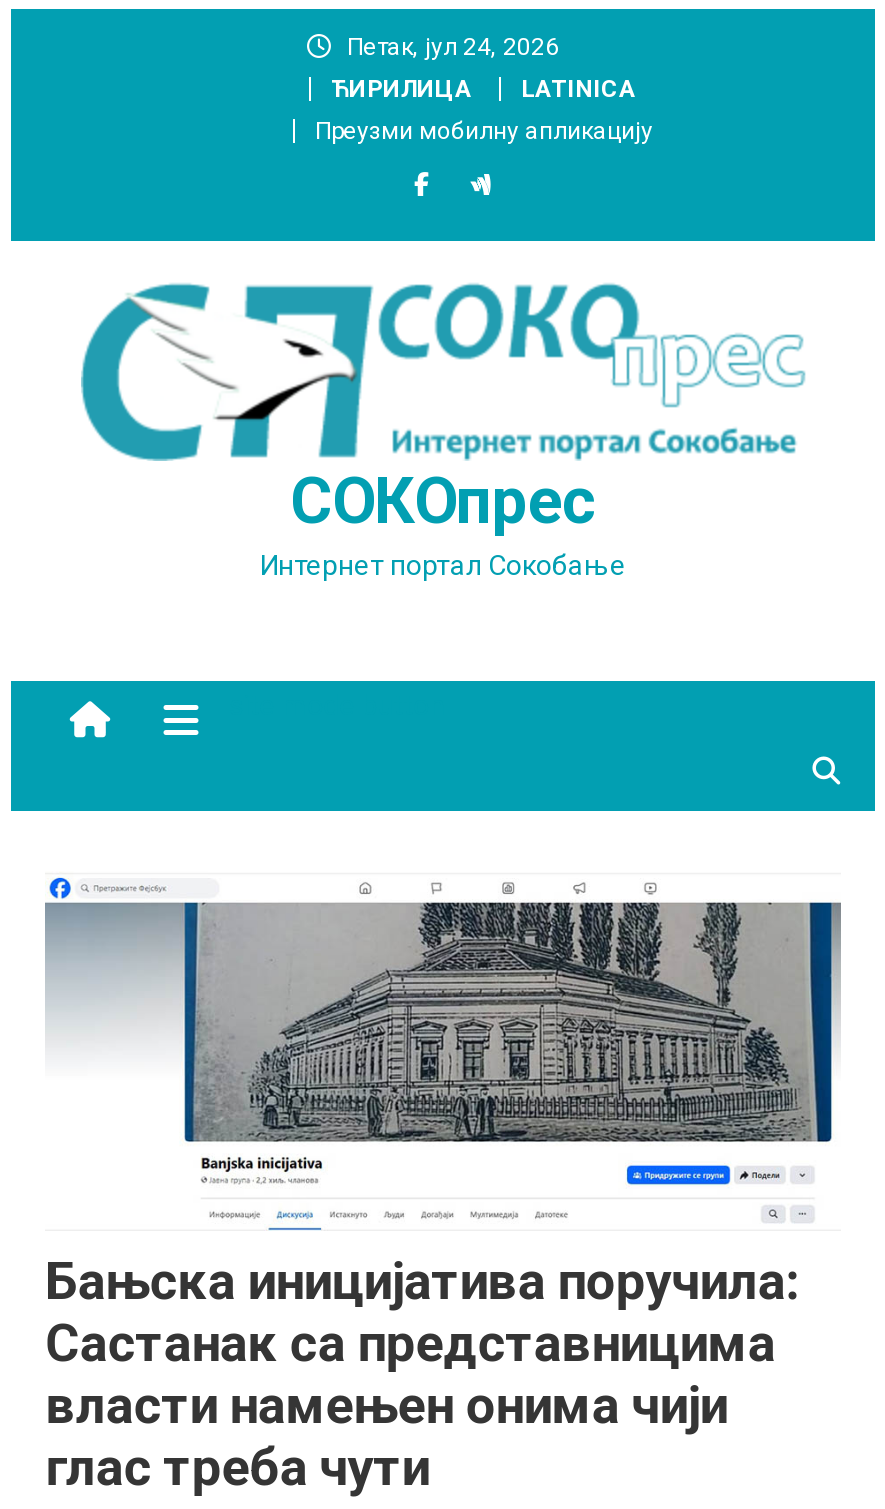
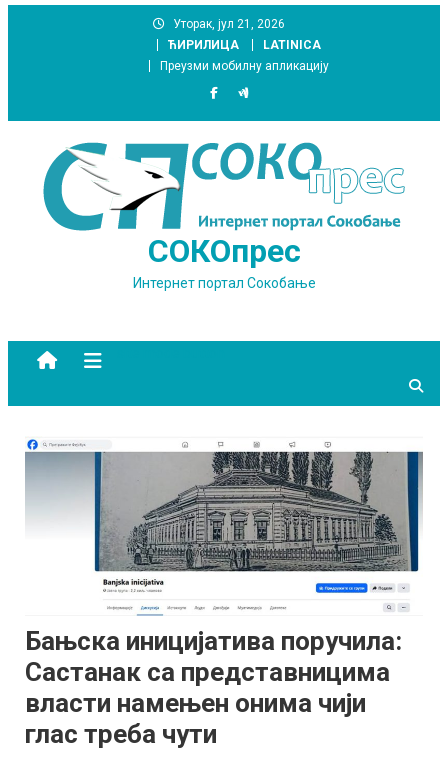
[347,33,559,61] Петак, јул 24, 2026 -> [173,17,285,31] Уторак, јул 21, 2026

